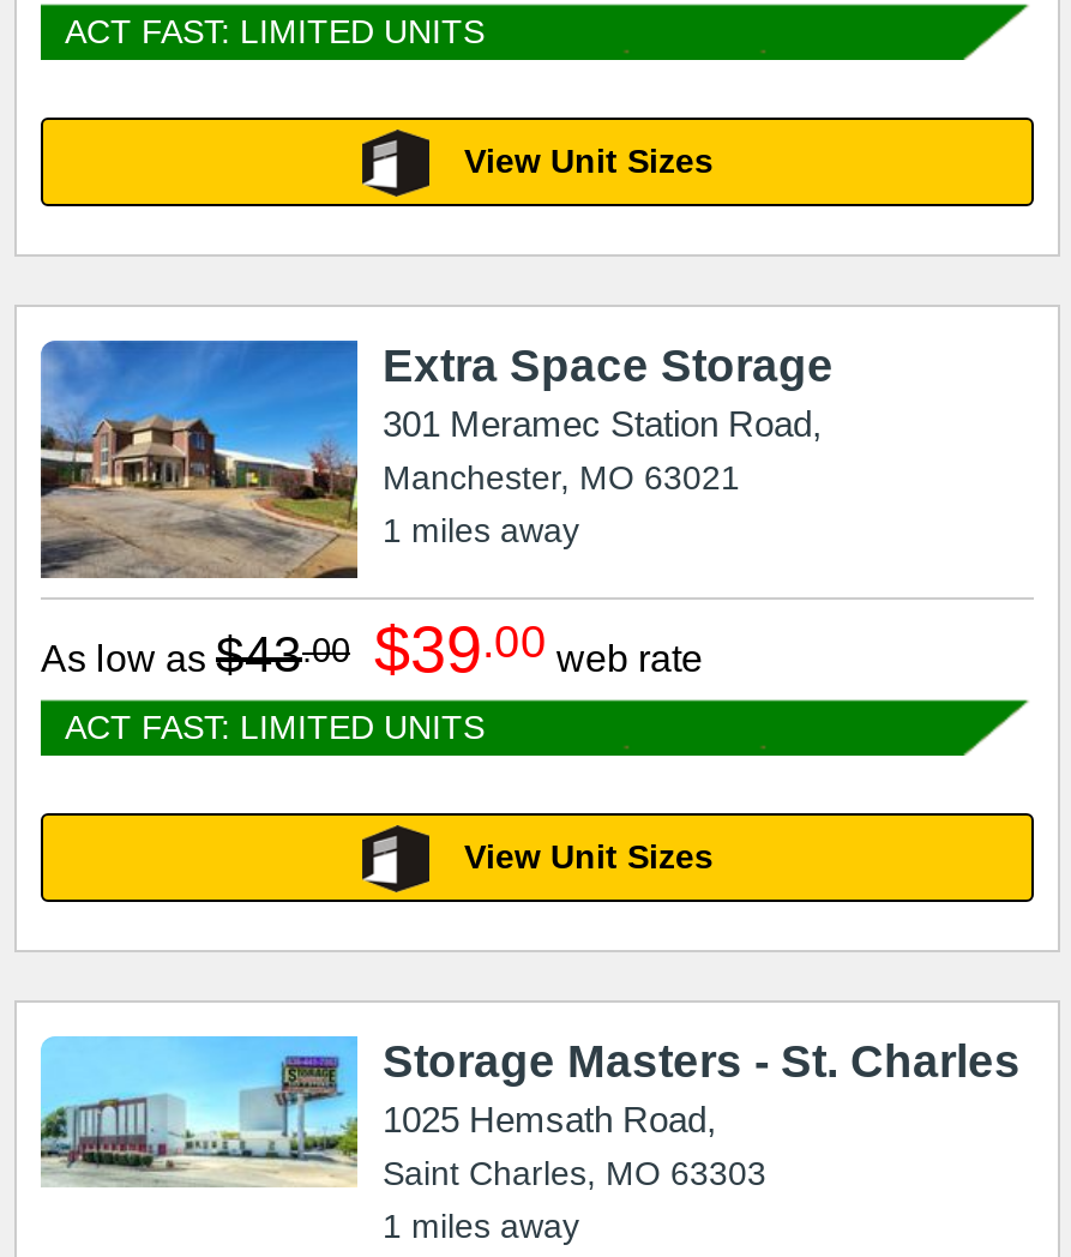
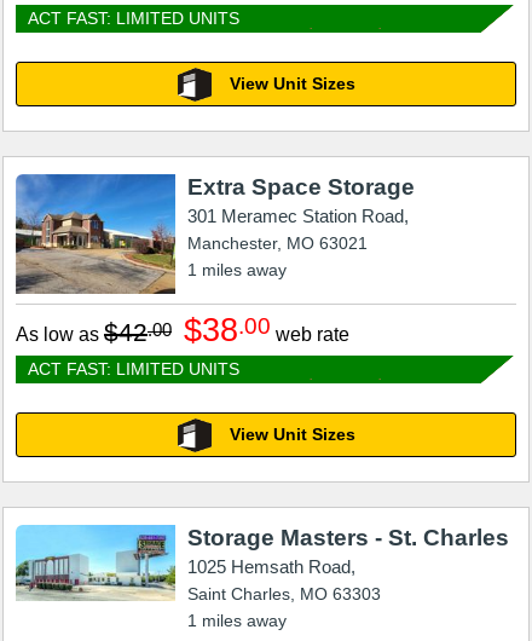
[41,614,703,686] As low as$43.00 $39.00web rate -> [16,312,349,348] As low as$42.00 $38.00web rate

